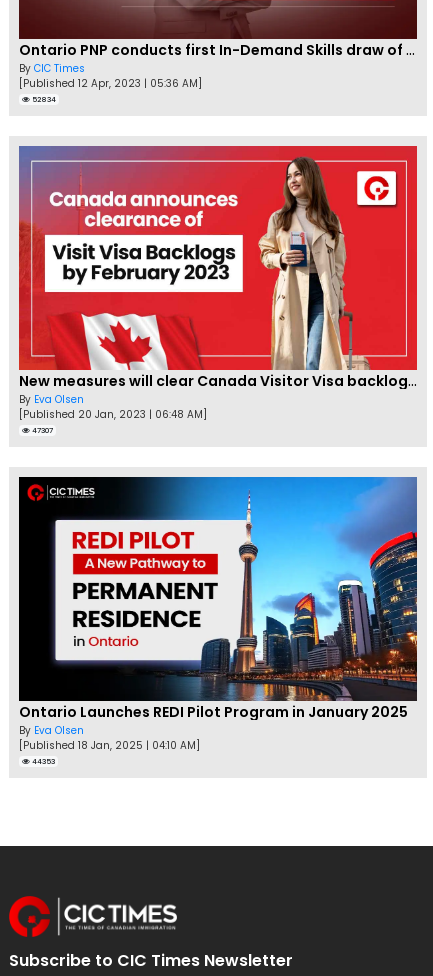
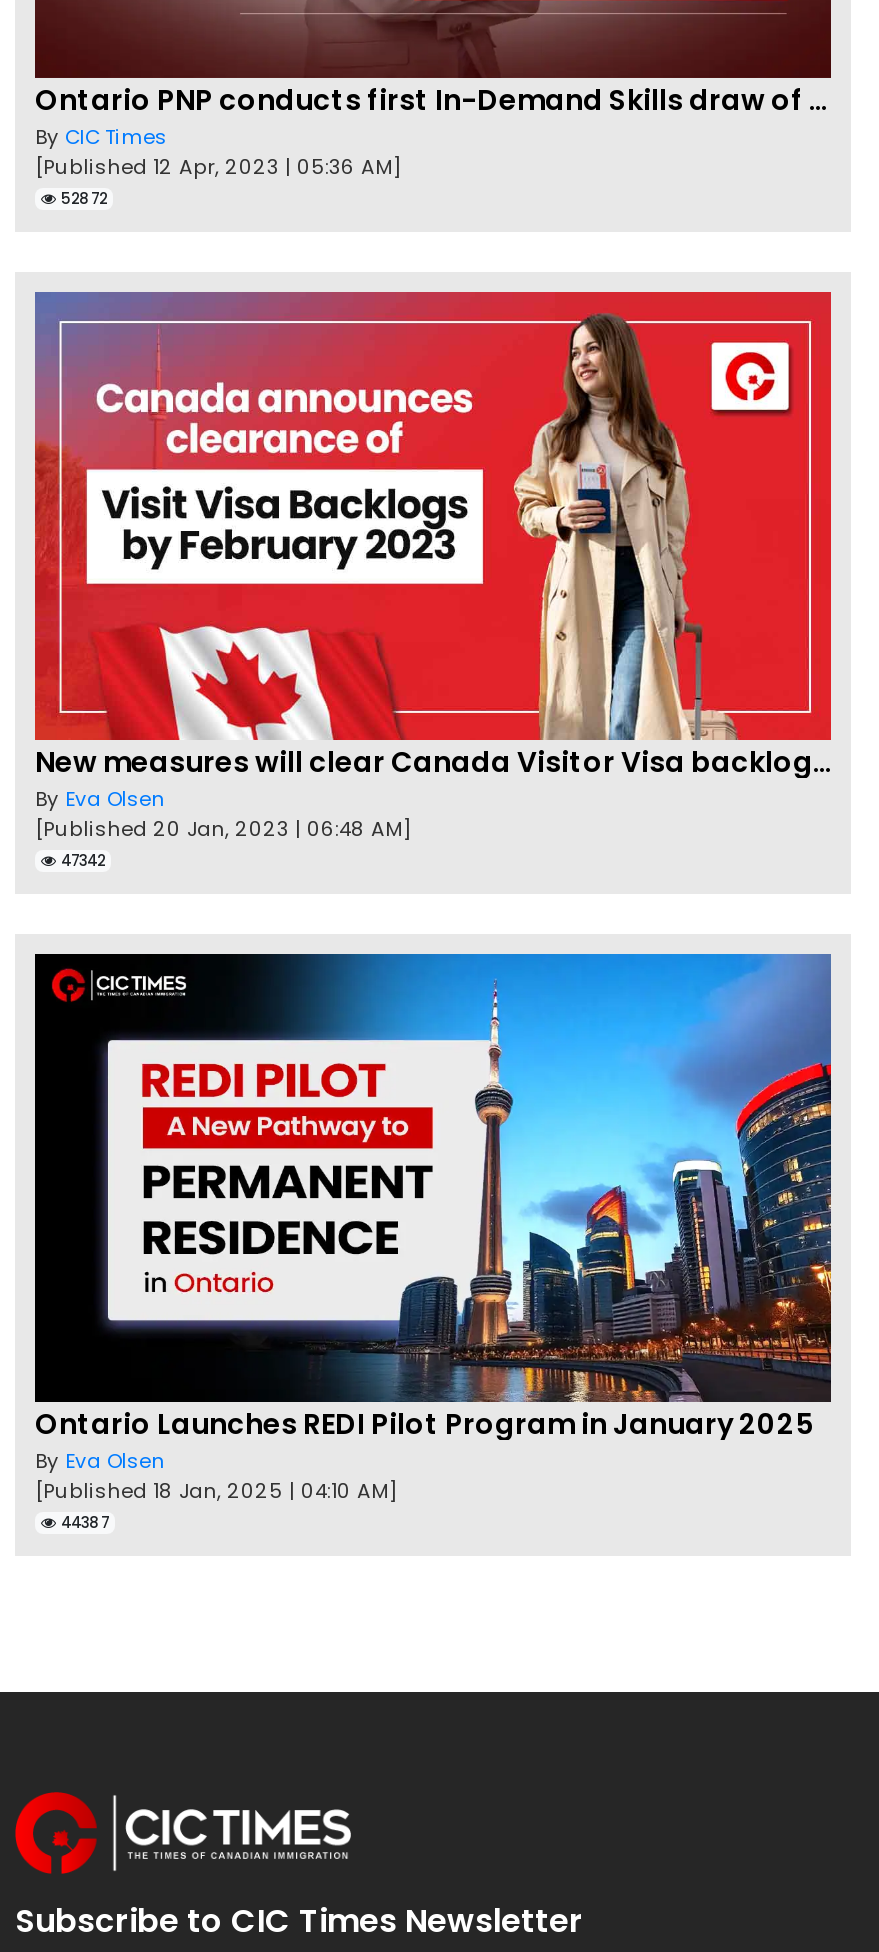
[30,94,56,105] 52834 -> [57,188,107,210] 52872
[30,425,53,436] 47307 -> [57,850,105,872] 47342
[30,756,55,767] 44353 -> [57,1512,109,1534] 44387

